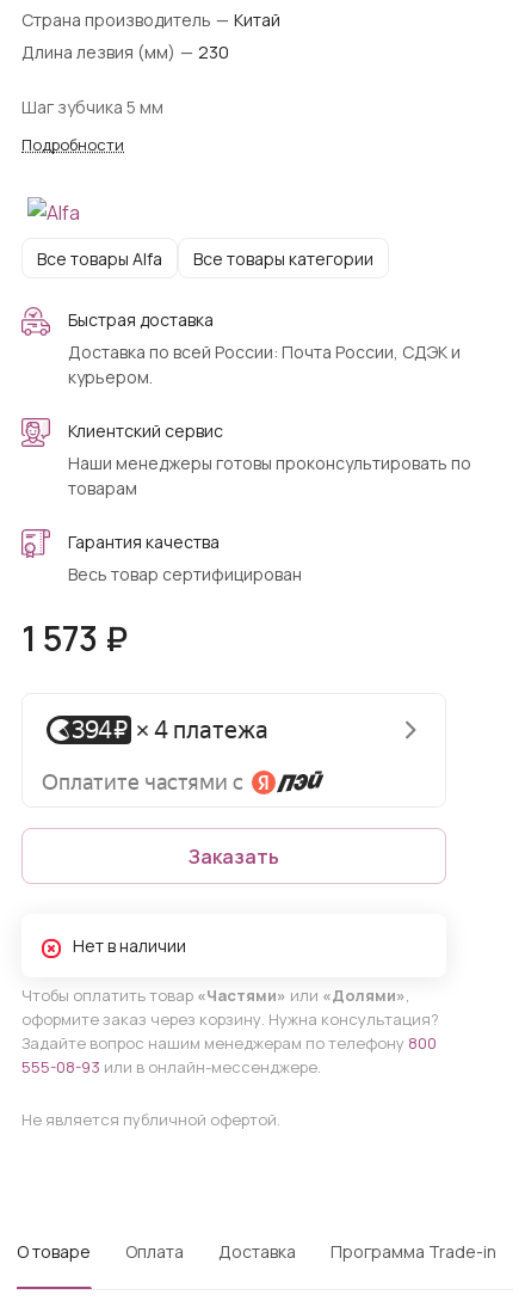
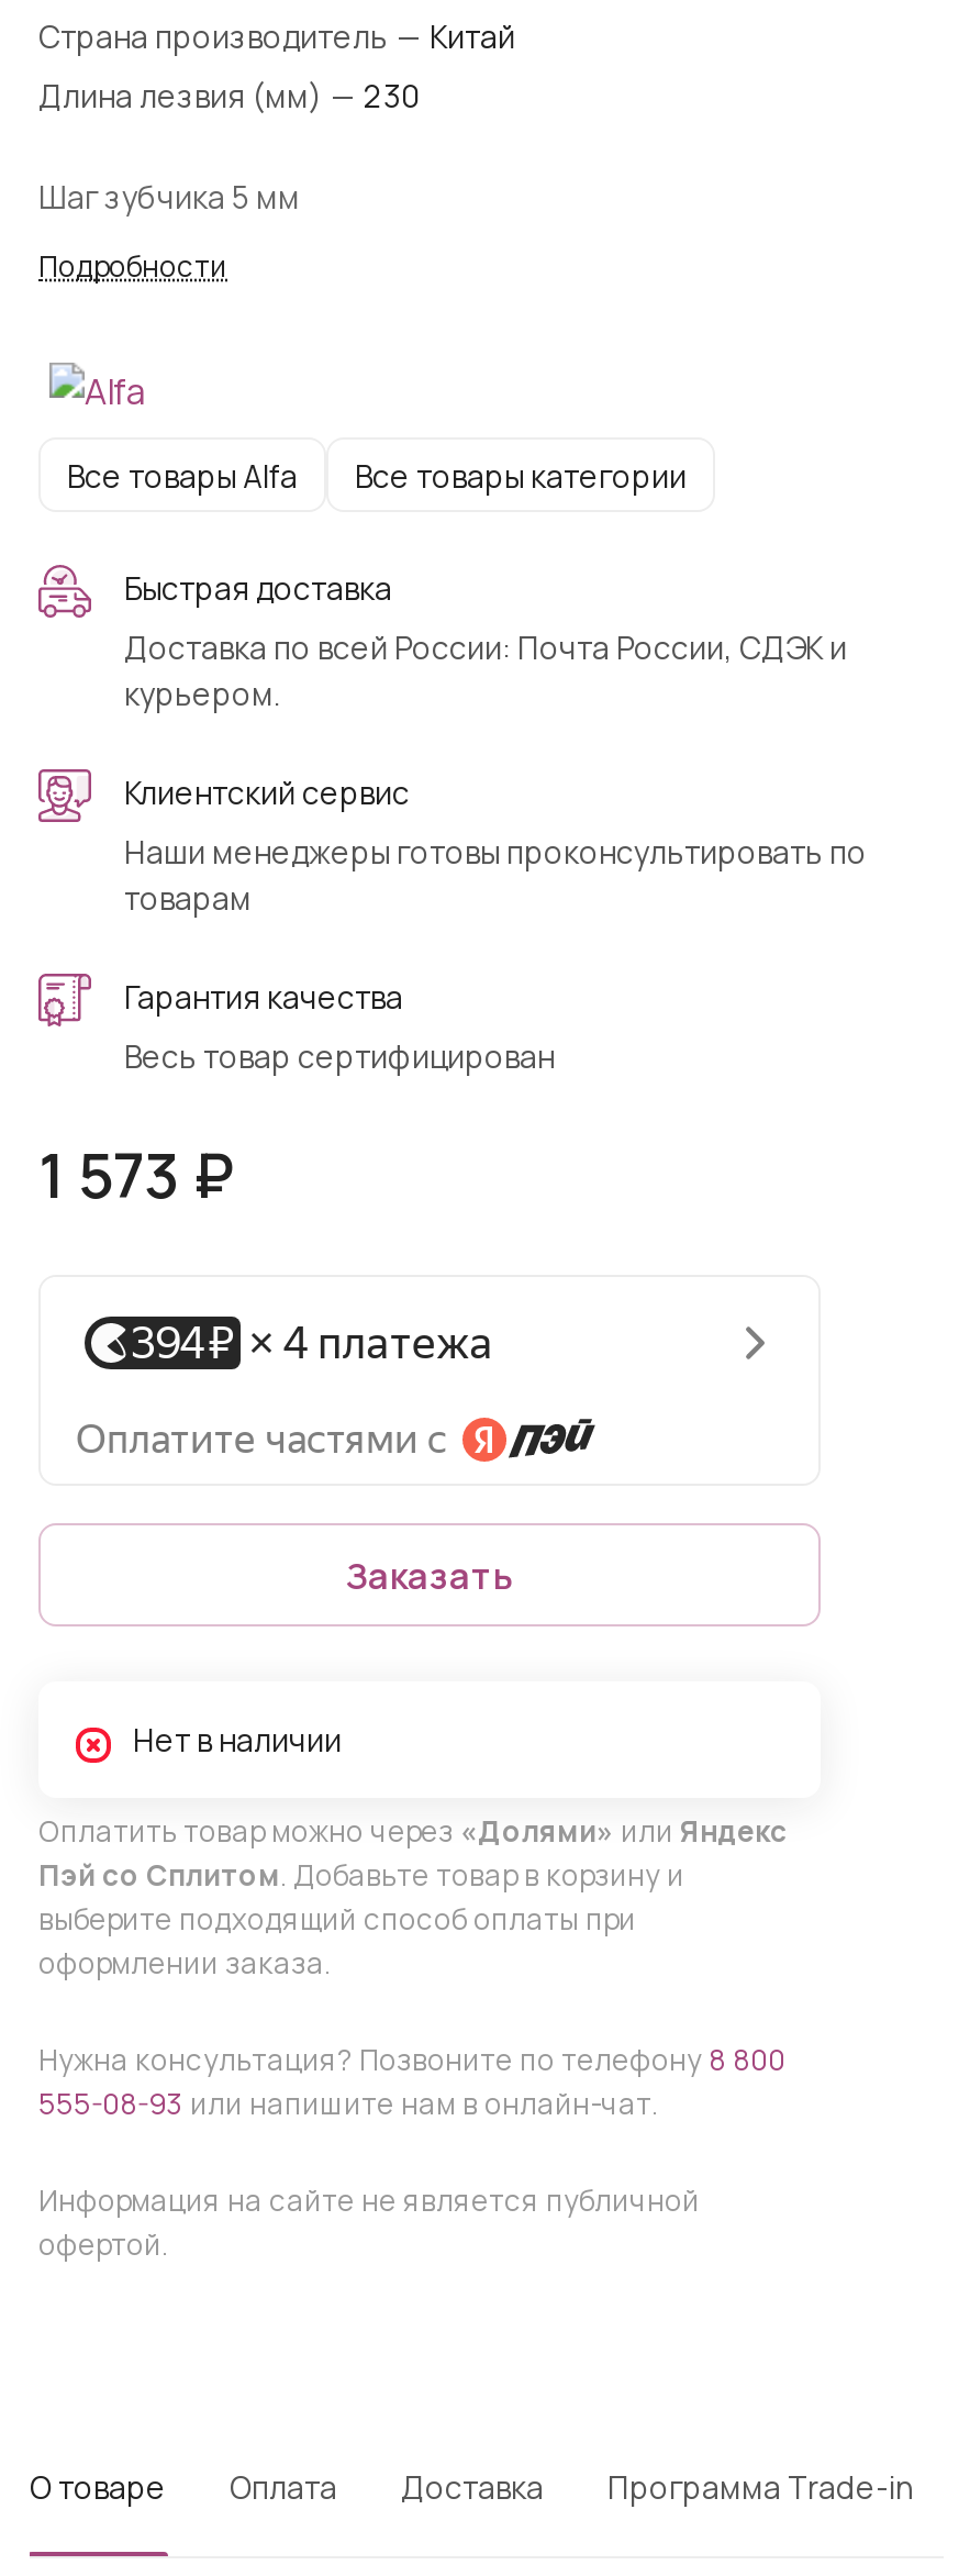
[21,985,439,1131] Чтобы оплатить товар «Частями» или «Долями», | оформите заказ через корзину. Нужна консультация? | Задайте вопрос нашим менеджерам по телефону 800 | 555-08-93 или в онлайн-мессенджере. | Не является публичной офертой. -> [38,1812,788,2265] Оплатить товар можно через «Долями» или Яндекс | Пэй со Сплитом. Добавьте товар в корзину и | выберите подходящий способ оплаты при | оформлении заказа. | Нужна консультация? Позвоните по телефону 8 800 | 555-08-93 или напишите нам в онлайн-чат. | Информация на сайте не является публичной | офертой.

